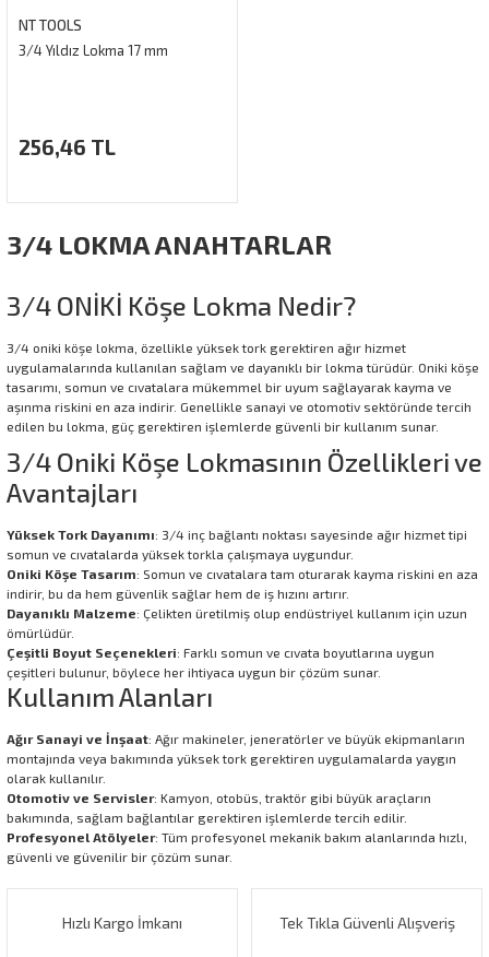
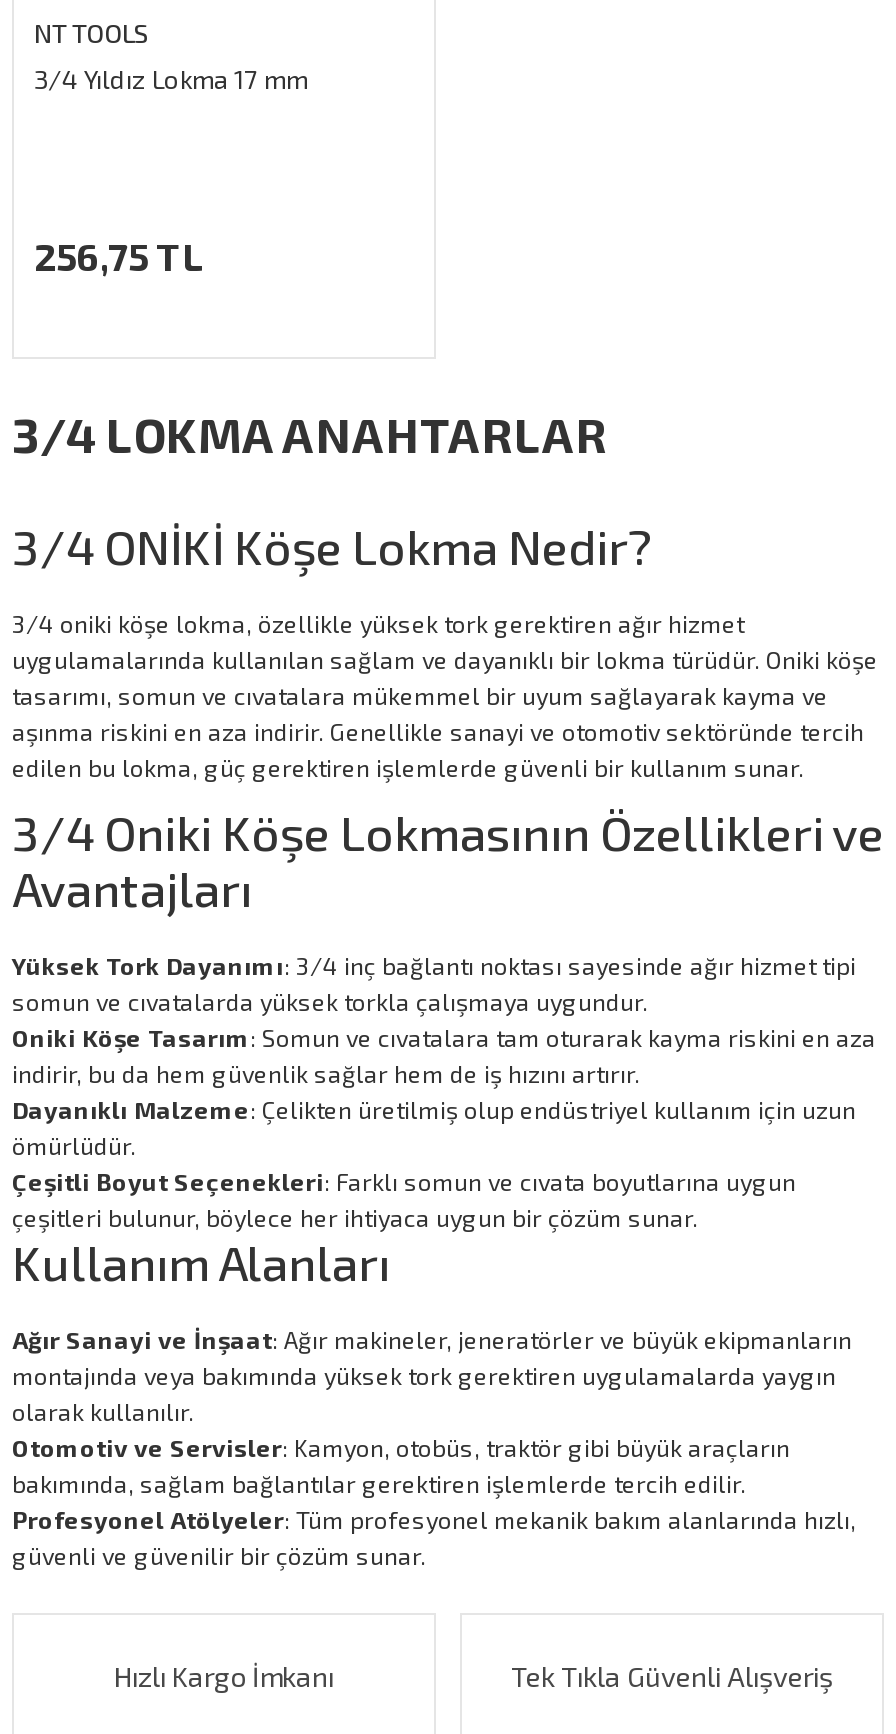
[19,134,116,159] 256,46 TL -> [34,233,202,279] 256,75 TL

